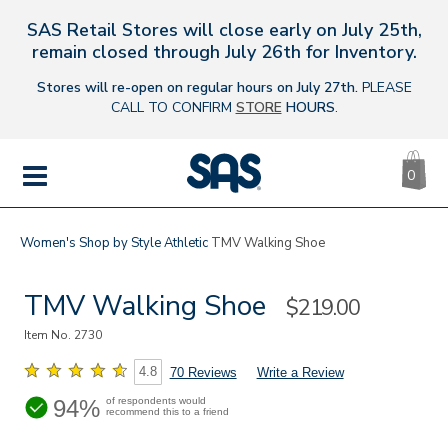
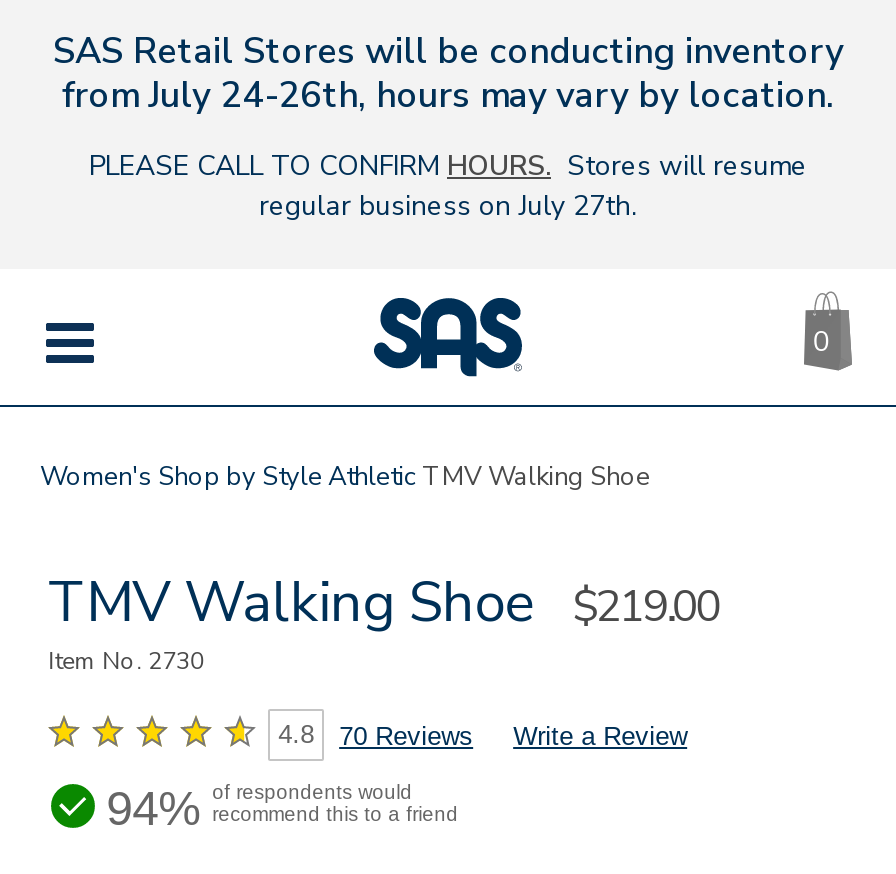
[26,18,421,64] SAS Retail Stores will close early on July 25th, | remain closed through July 26th for Inventory. -> [53,27,843,119] SAS Retail Stores will be conducting inventory | from July 24-26th, hours may vary by location.
[36,78,411,117] Stores will re-open on regular hours on July 27th. PLEASE | CALL TO CONFIRM STORE HOURS. -> [89,147,807,225] PLEASE CALL TO CONFIRM HOURS. Stores will resume | regular business on July 27th.

